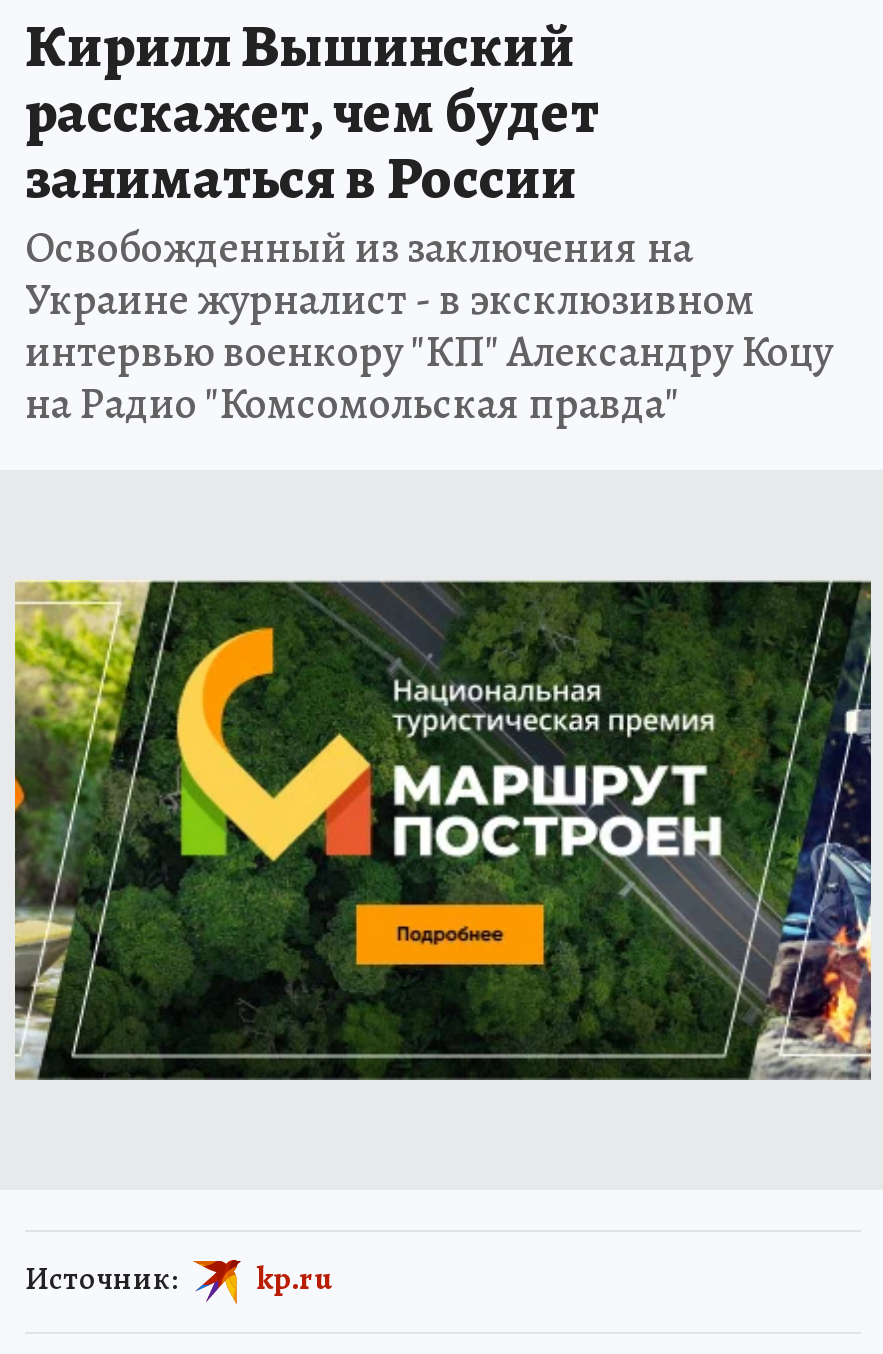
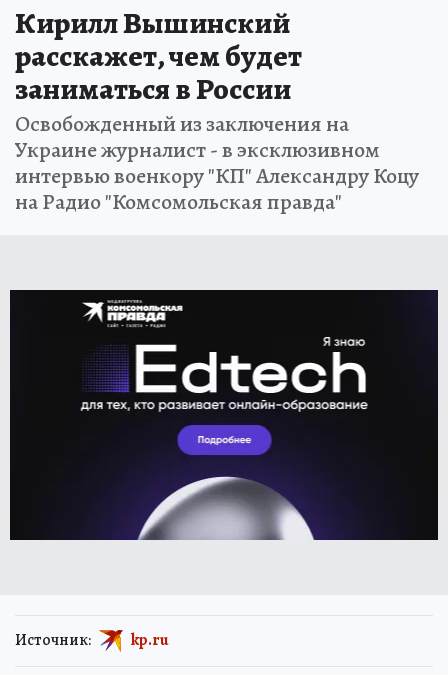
[13,580,873,1082] [image] -> [9,289,439,540] [image]

